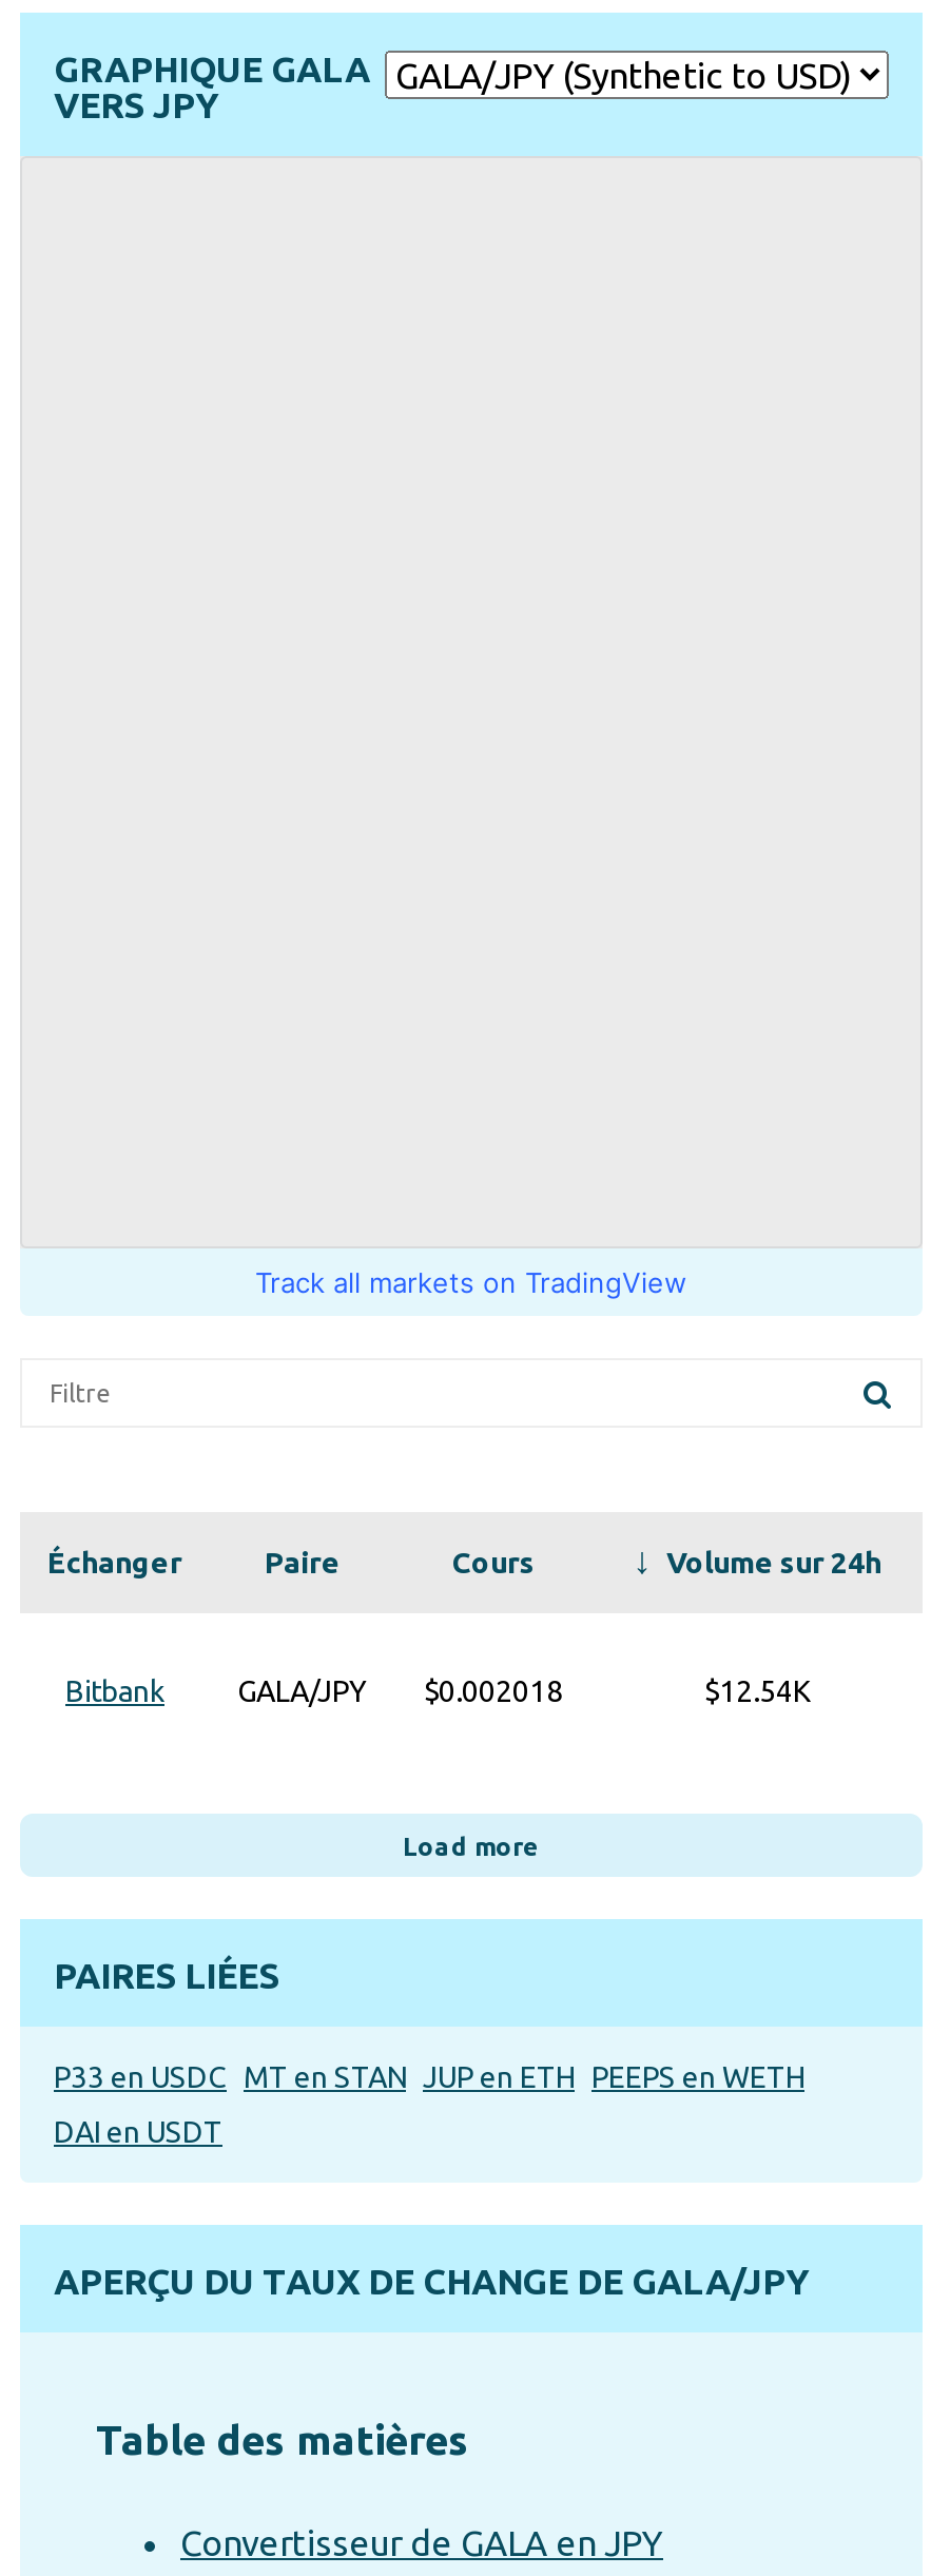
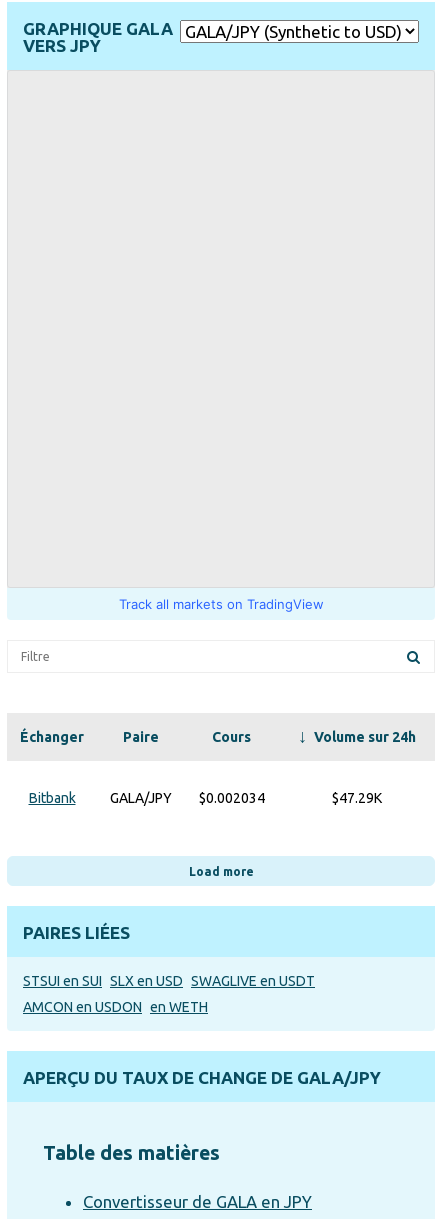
[424,1674,810,1708] $0.002018 | $12.54K -> [198,790,381,806] $0.002034 | $47.29K
[54,2060,804,2094] P33 en USDC MT en STAN JUP en ETH PEEPS en WETH -> [23,973,315,989] STSUI en SUI SLX en USD SWAGLIVE en USDT
[54,2115,222,2149] DAI en USDT -> [23,999,208,1015] AMCON en USDON en WETH

